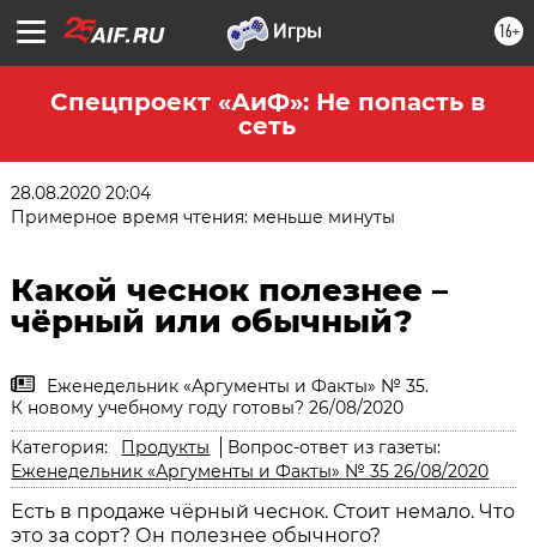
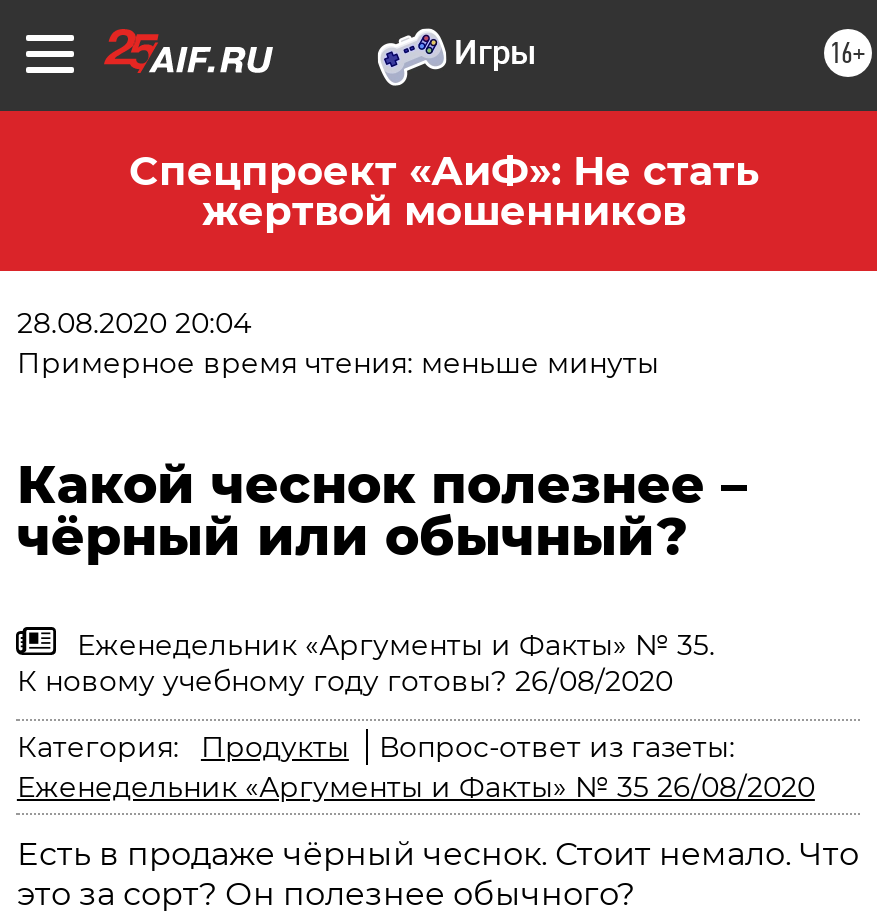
[50,88,484,140] Спецпроект «АиФ»: Не попасть в | сеть -> [129,147,759,235] Спецпроект «АиФ»: Не стать | жертвой мошенников

